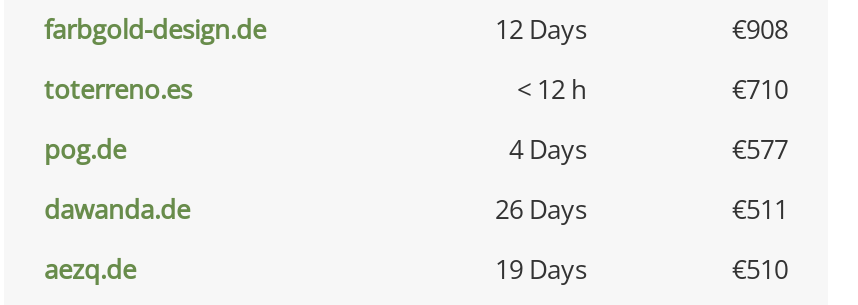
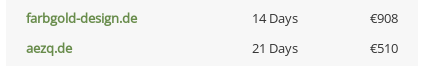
[495,11,587,47] 12 Days -> [251,9,297,27] 14 Days
[44,71,788,227] toterreno.es | < 12 h | €710 | pog.de | 4 Days | €577 | dawanda.de | 26 Days | €511 -> none
[495,251,587,287] 19 Days -> [251,39,297,57] 21 Days

